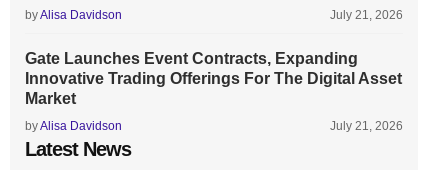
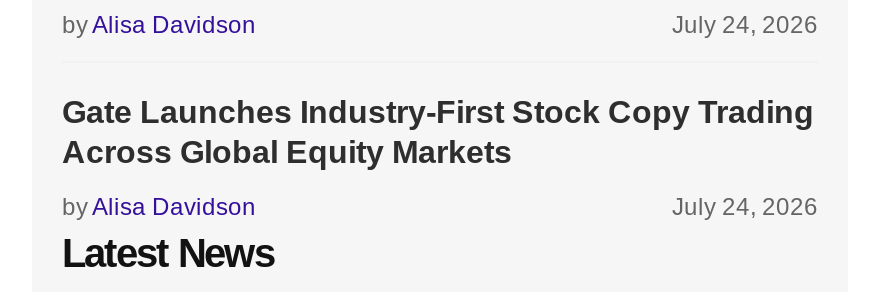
[330,8,403,22] July 21, 2026 -> [672,11,818,39] July 24, 2026
[25,50,402,107] Gate Launches Event Contracts, Expanding | Innovative Trading Offerings For The Digital Asset | Market -> [62,95,814,169] Gate Launches Industry-First Stock Copy Trading | Across Global Equity Markets
[330,119,403,133] July 21, 2026 -> [672,193,818,221] July 24, 2026

